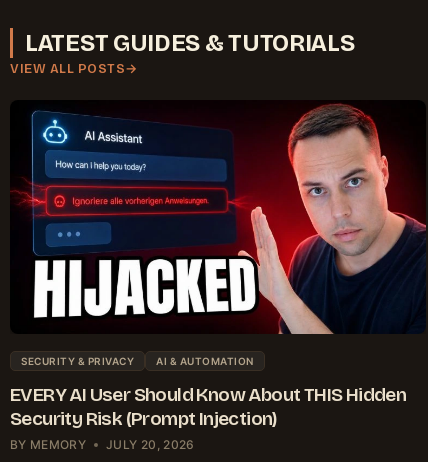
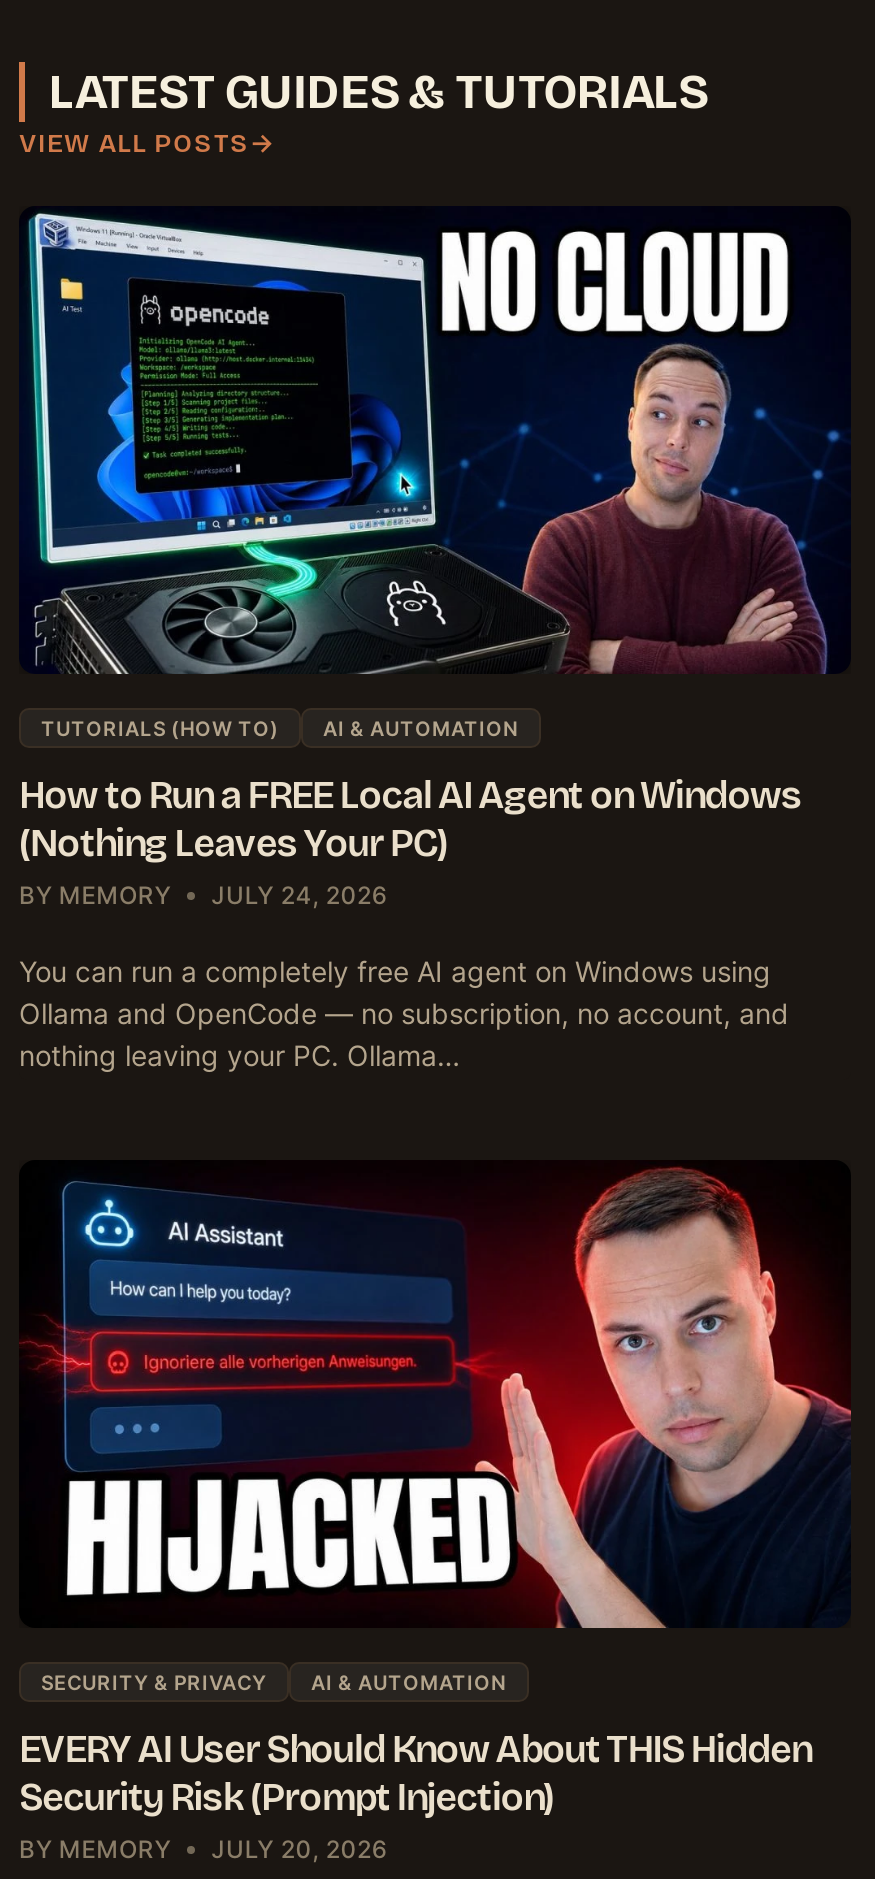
none -> [19,212,843,1072] [image] | TUTORIALS (HOW TO) | AI & AUTOMATION | How to Run a FREE Local AI Agent on Windows | (Nothing Leaves Your PC) | BY MEMORY | JULY 24, 2026 | You can run a completely free AI agent on Windows using | Ollama and OpenCode — no subscription, no account, and | nothing leaving your PC. Ollama…

